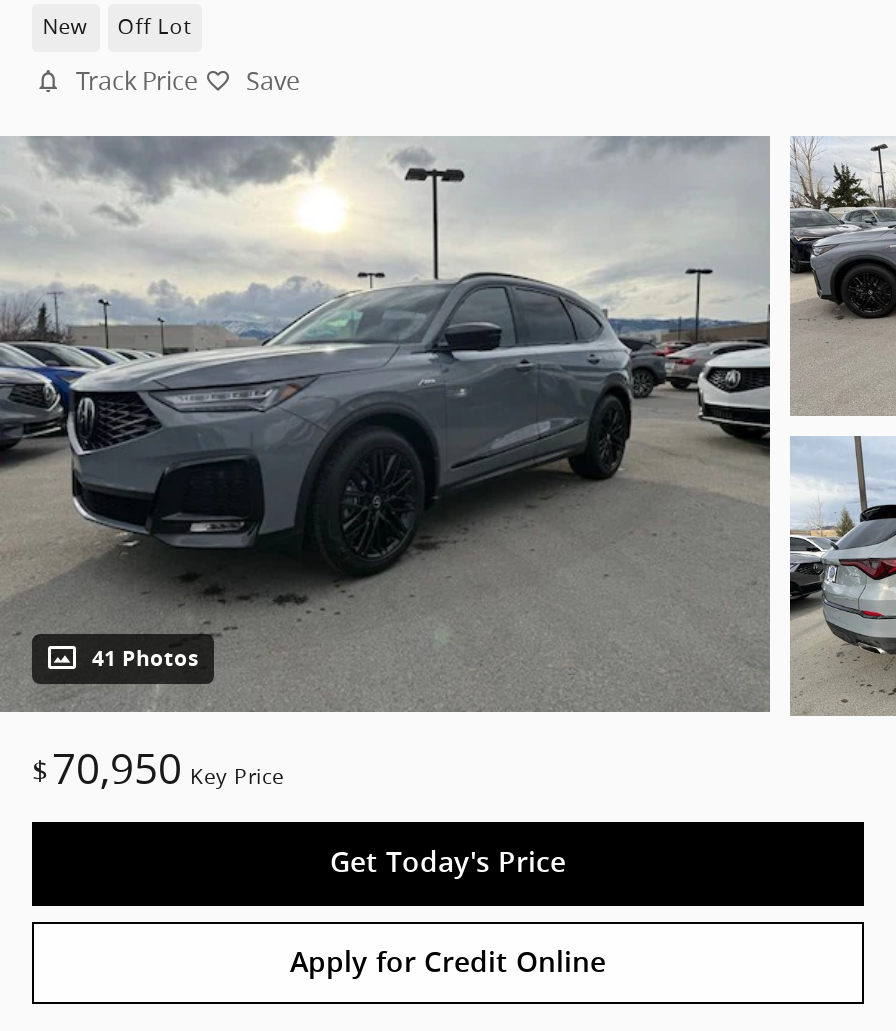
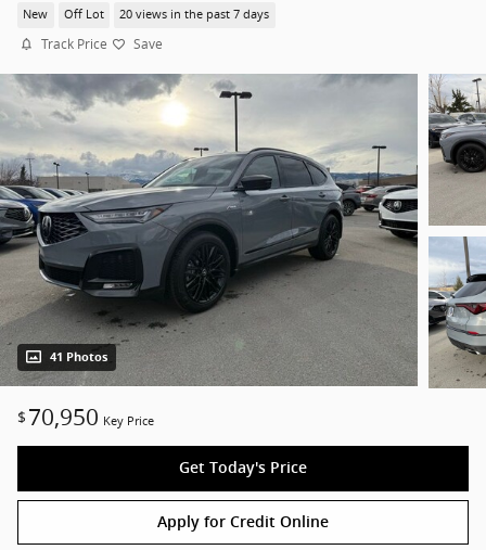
none -> [120,7,269,22] 20 views in the past 7 days

